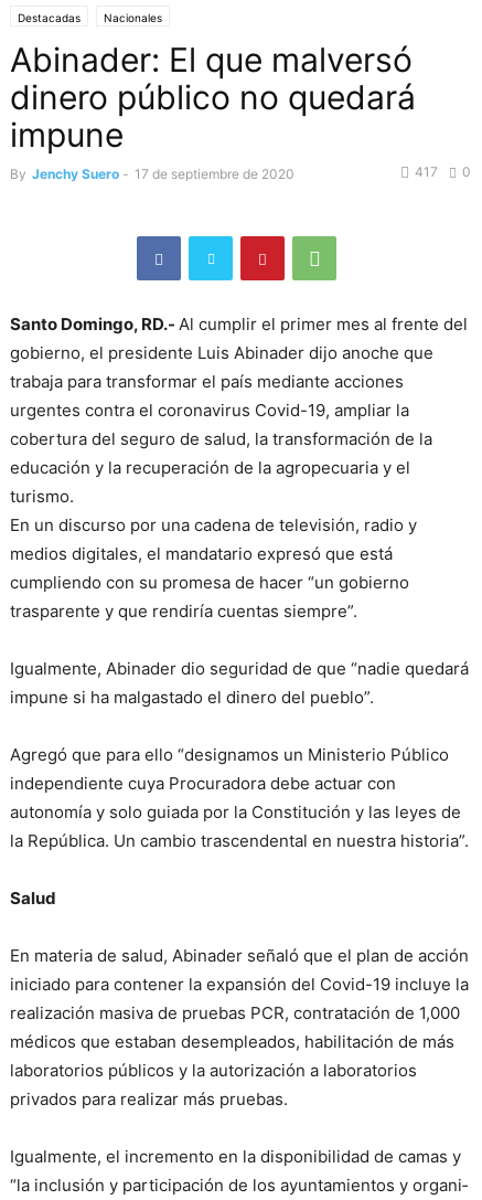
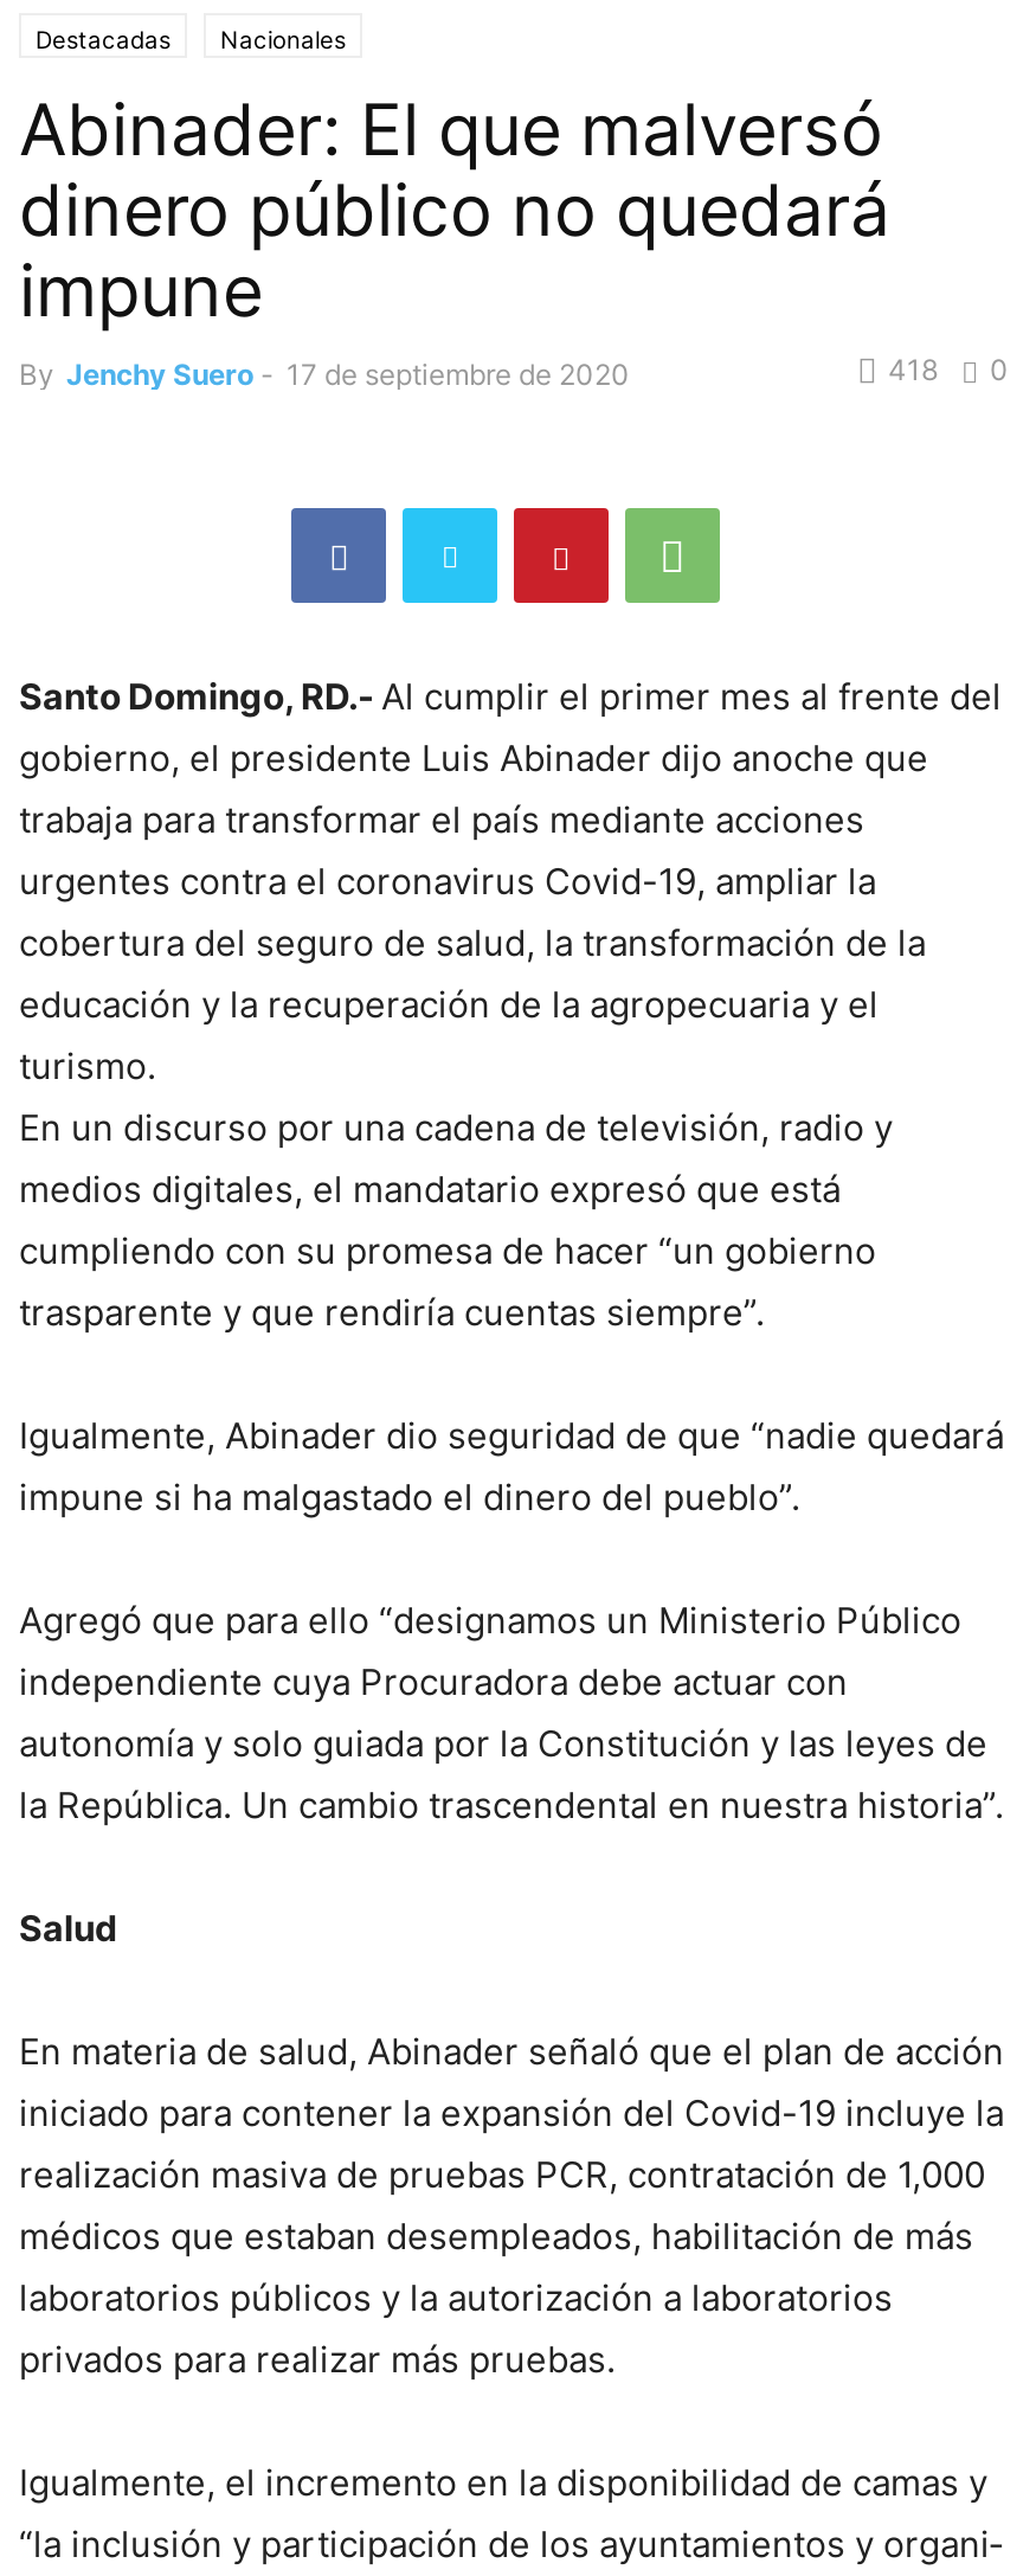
[415,163,471,180] 417 0 -> [888,352,1009,387] 418 0

